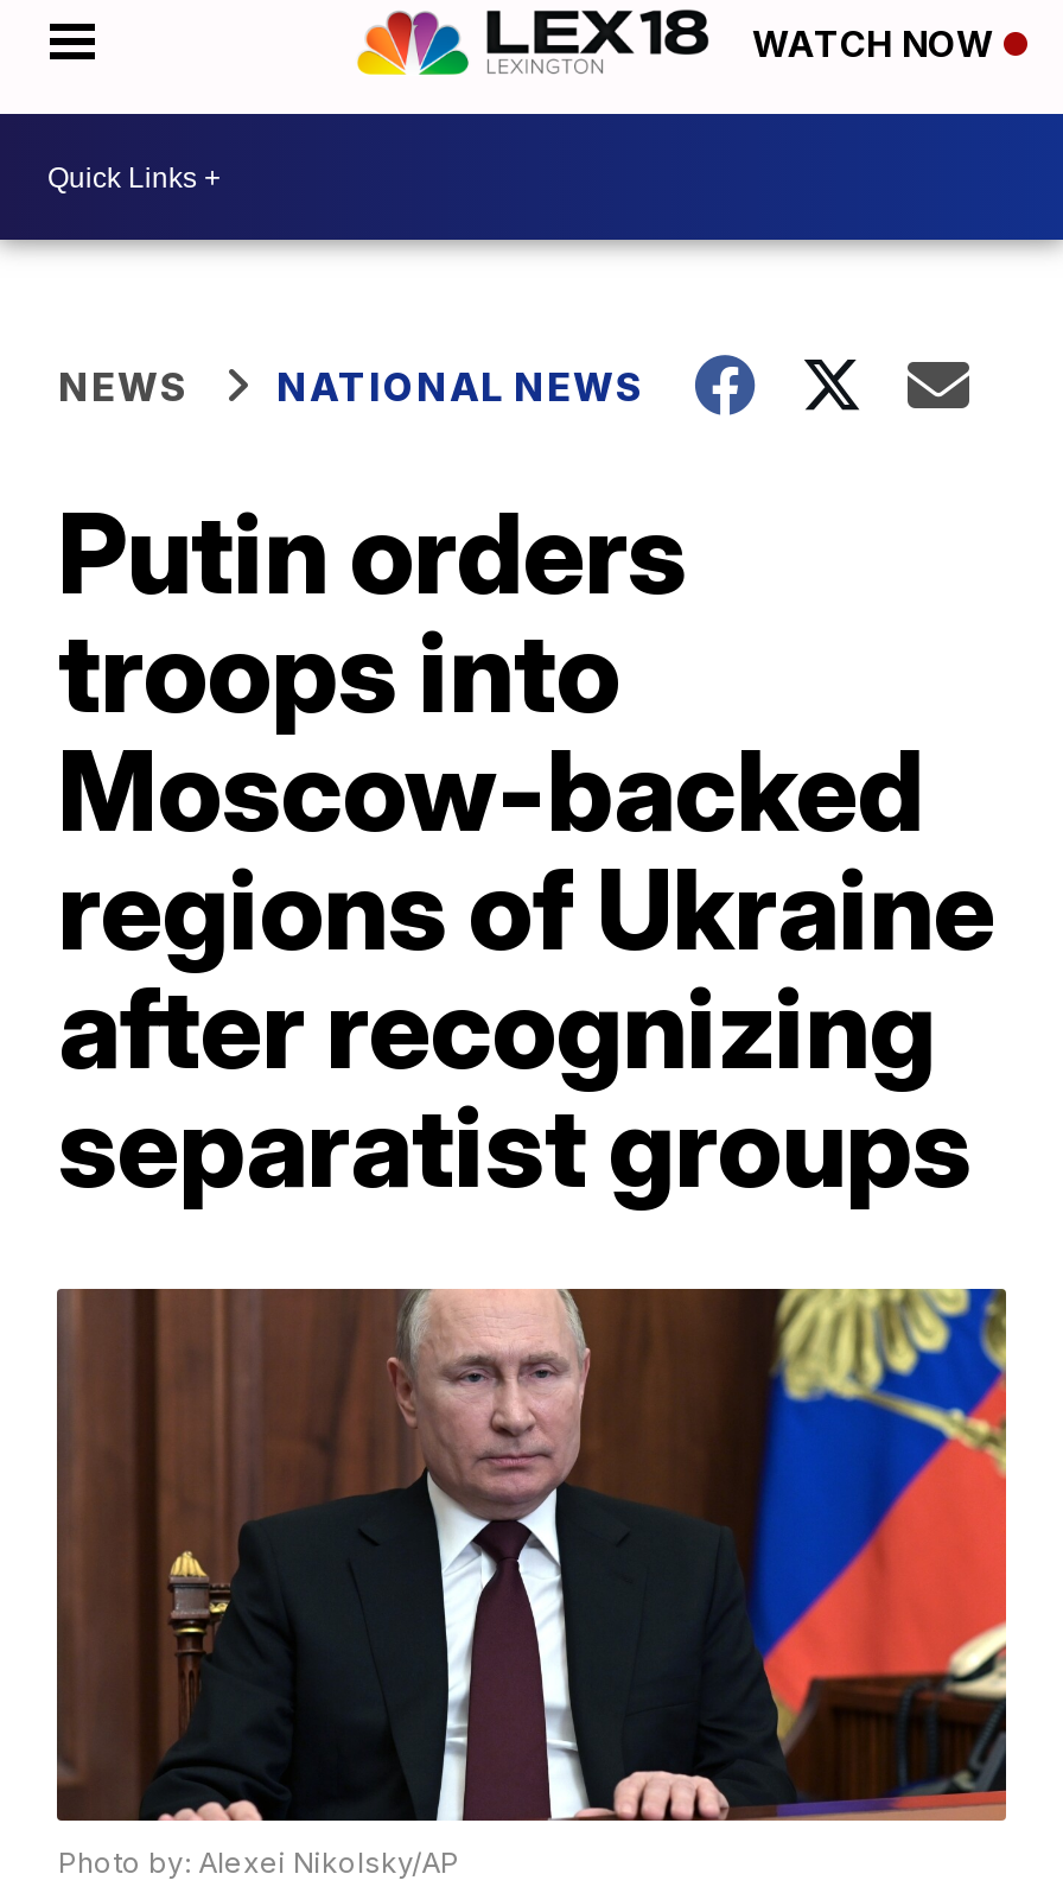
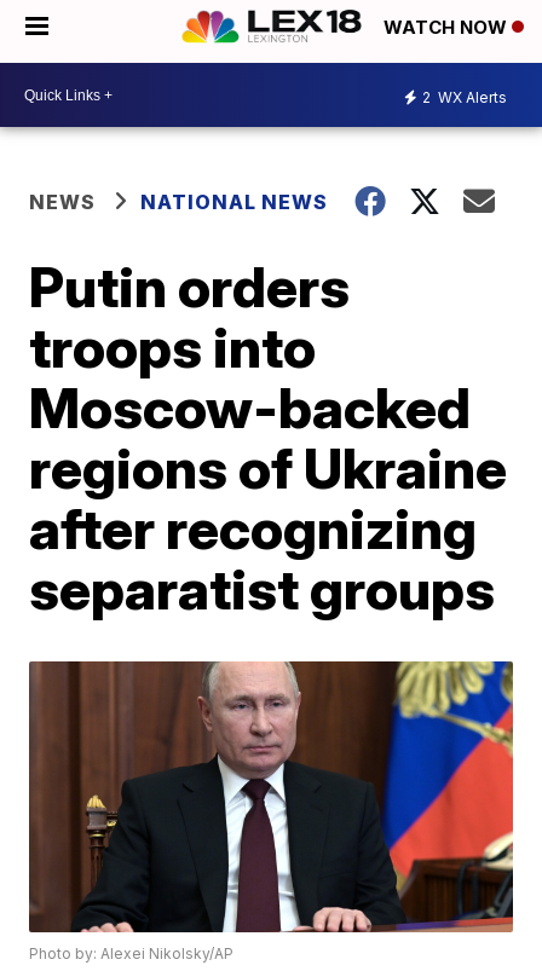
none -> [422,88,507,106] 2 WX Alerts

